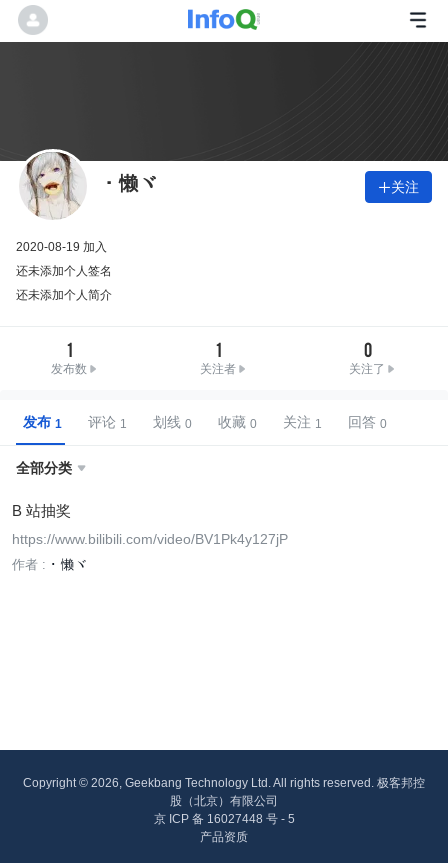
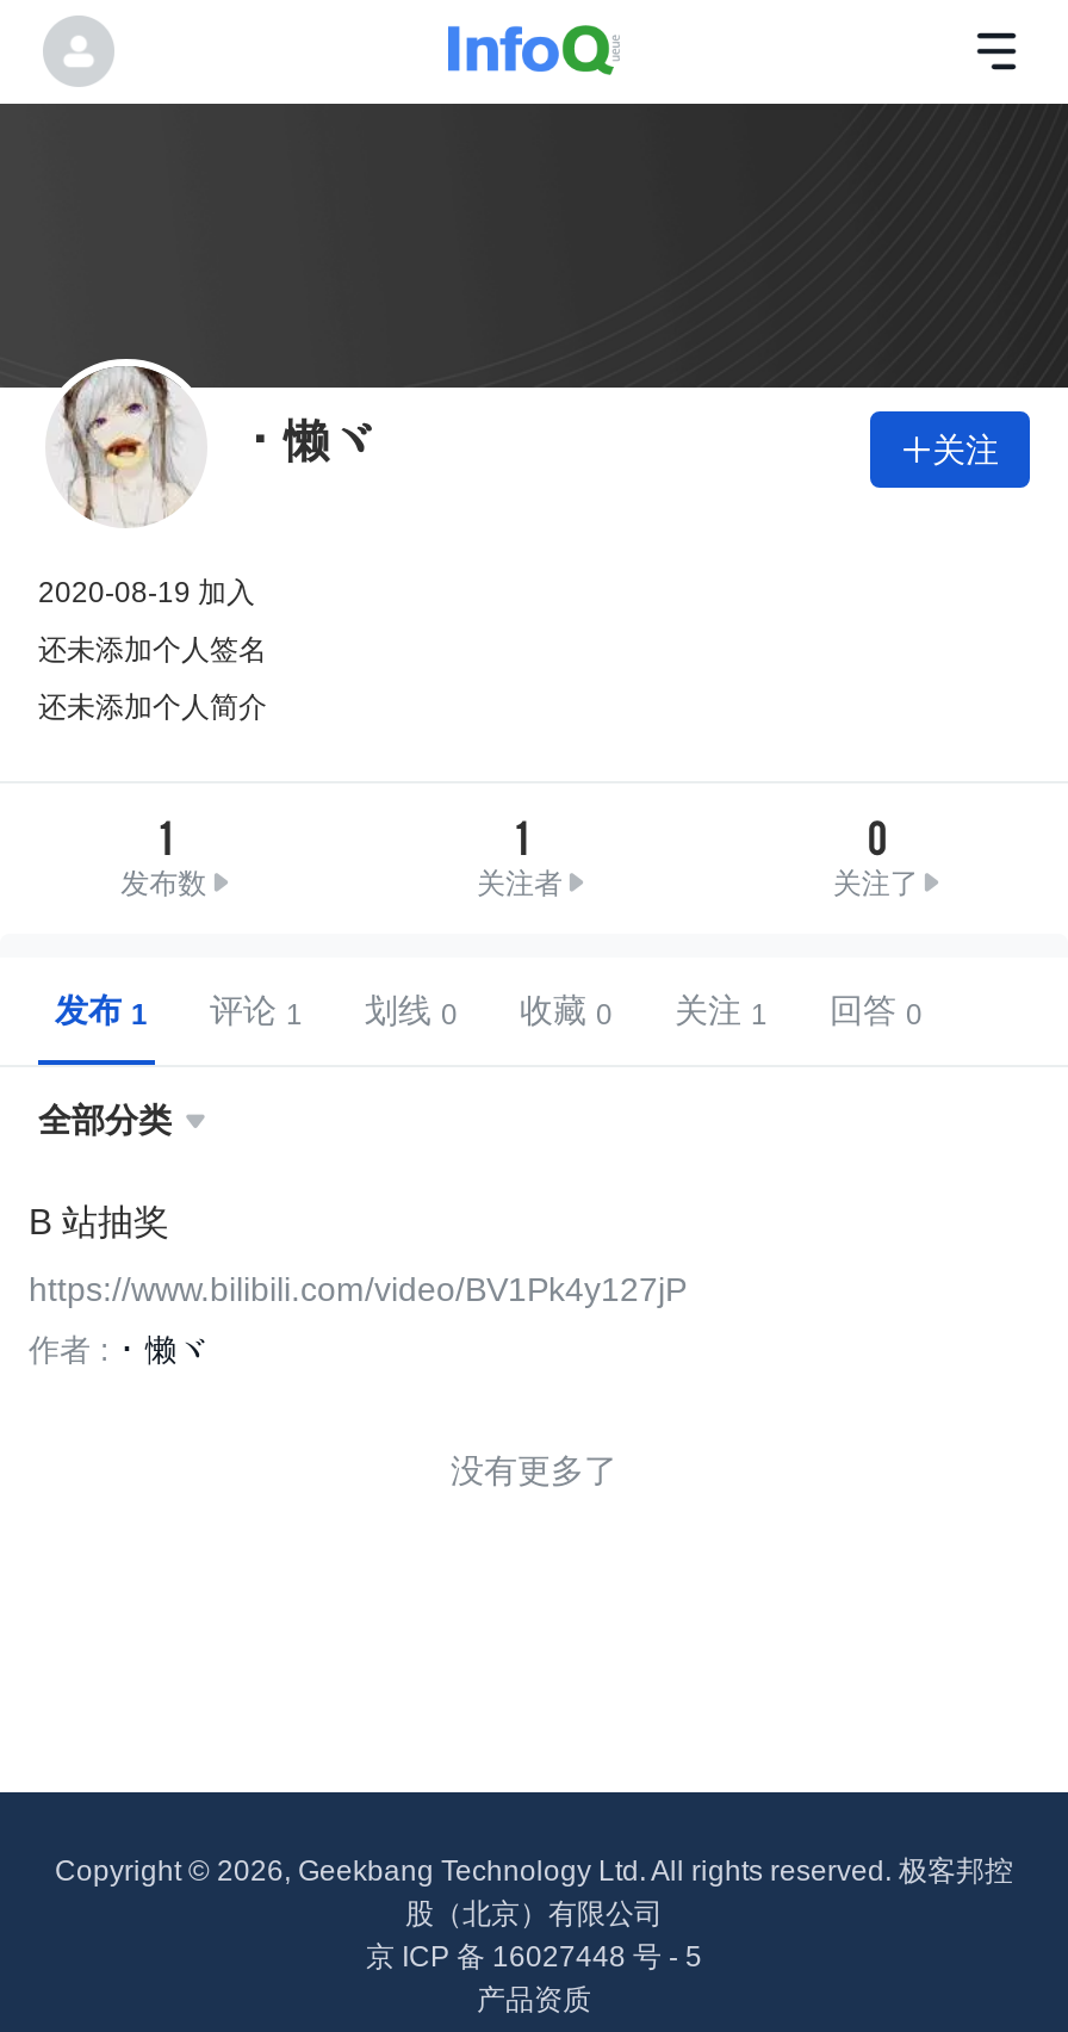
none -> [451,1451,617,1489] 没有更多了

